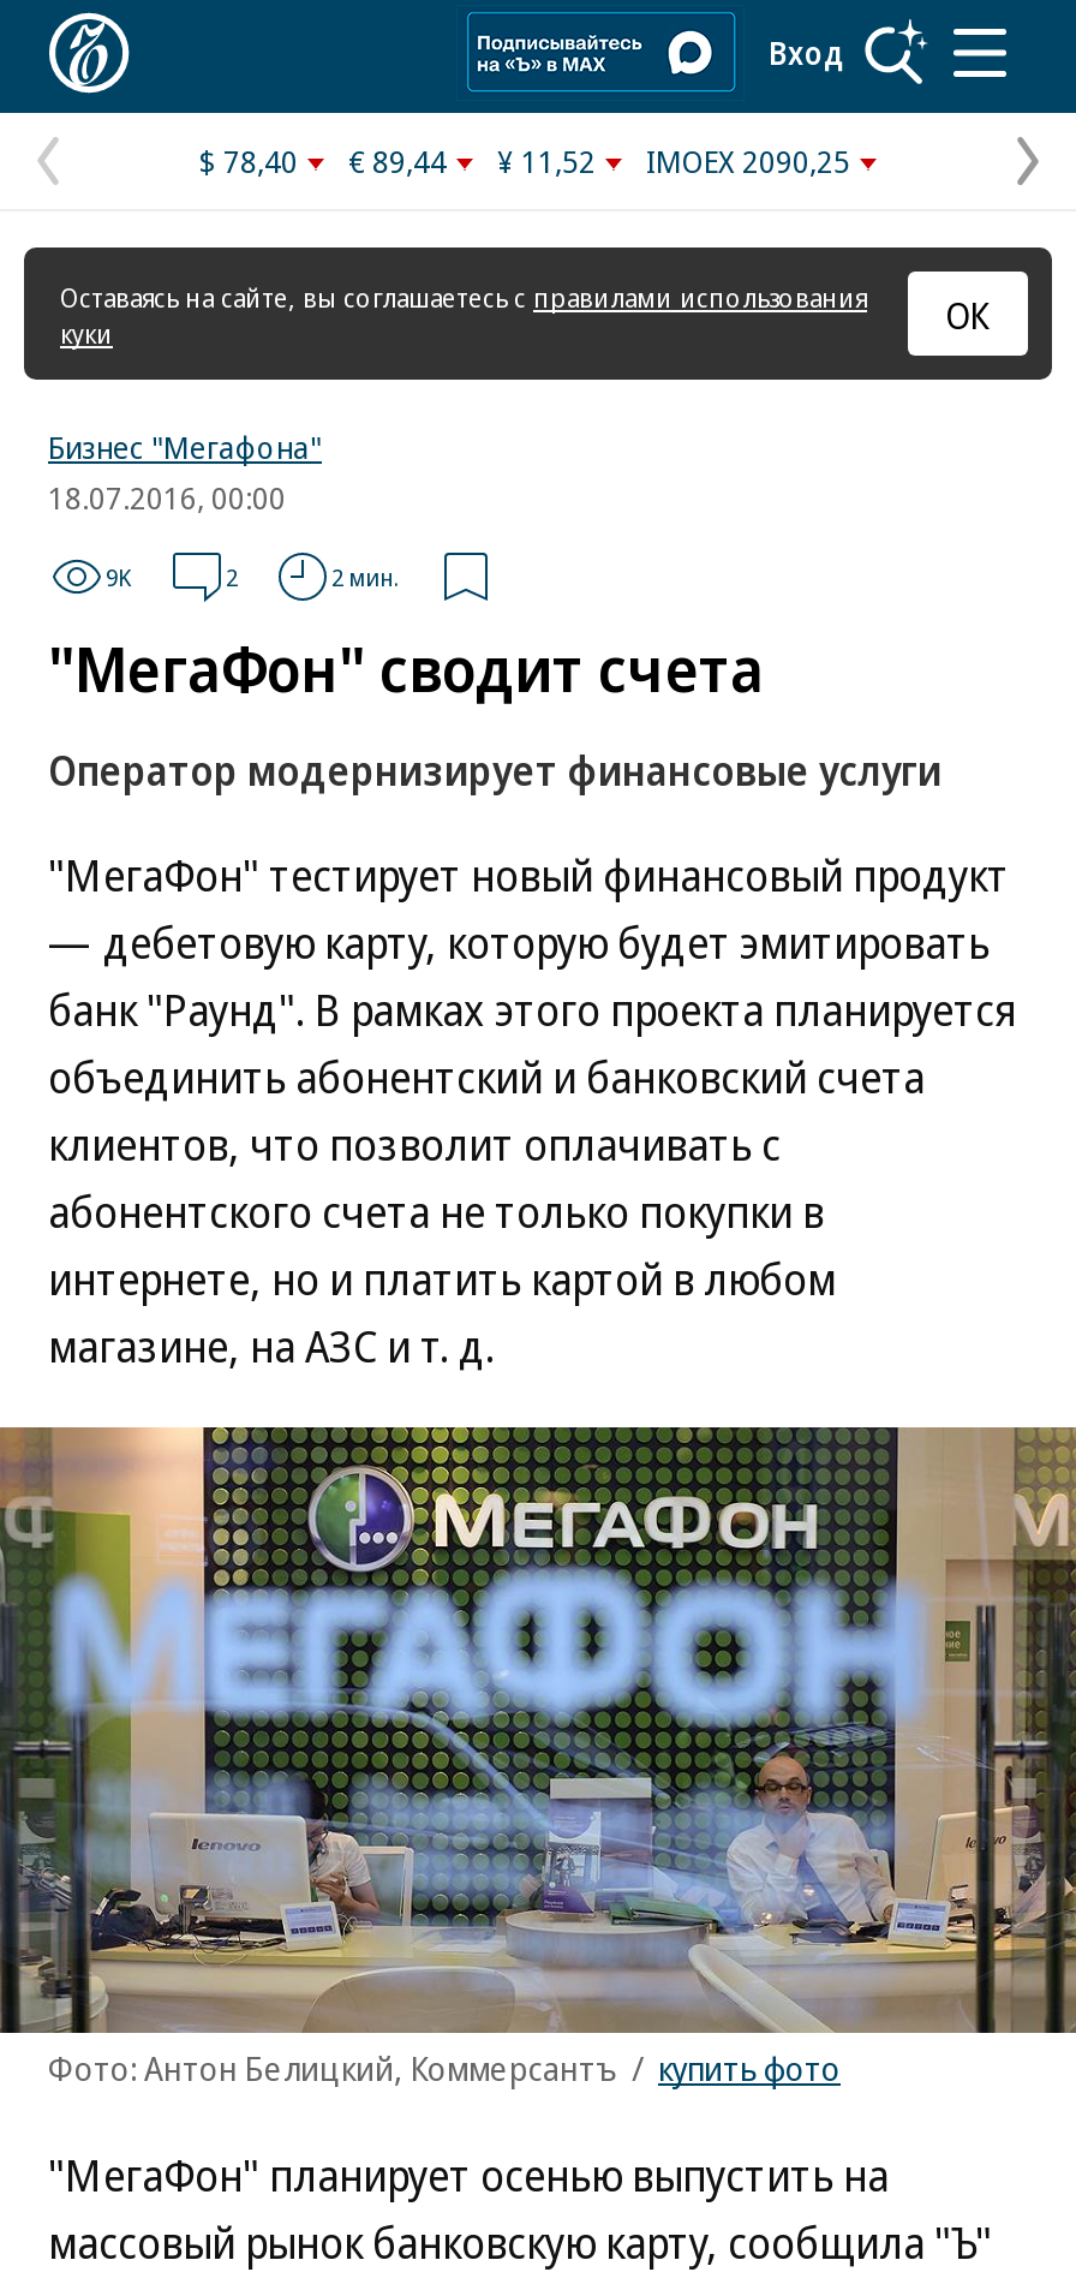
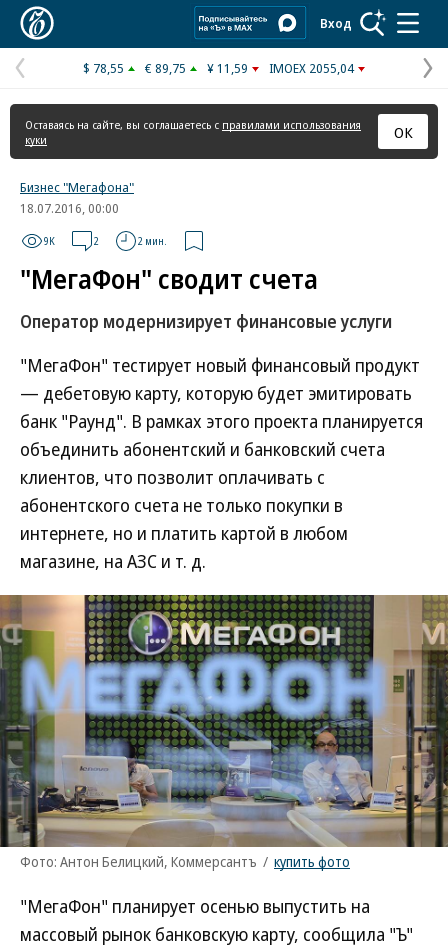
[199,139,298,183] $ 78,40 -> [83,59,124,77] $ 78,55
[348,139,447,183] € 89,44 -> [145,59,186,77] € 89,75
[497,139,596,183] ¥ 11,52 -> [207,59,248,77] ¥ 11,59
[646,139,850,183] IMOEX 2090,25 -> [269,59,354,77] IMOEX 2055,04

